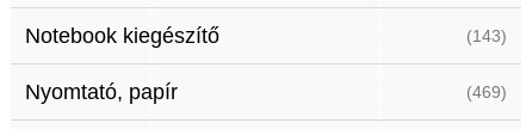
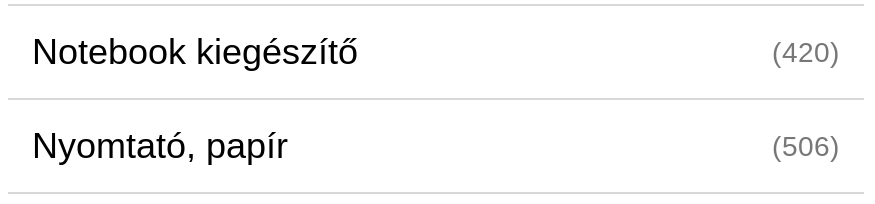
[466,26,507,45] (143) -> [772,36,840,68] (420)
[466,82,507,102] (469) -> [772,130,840,162] (506)

